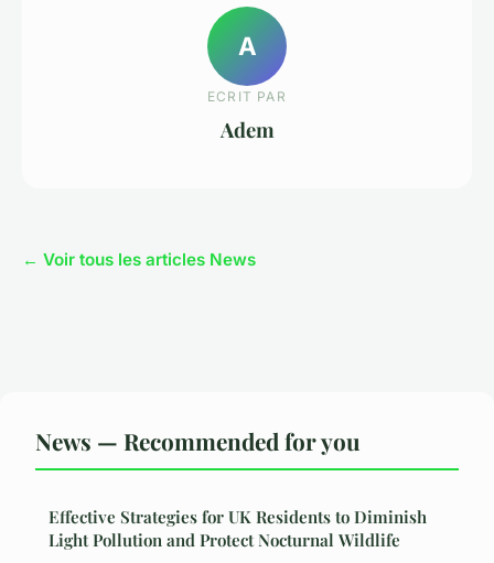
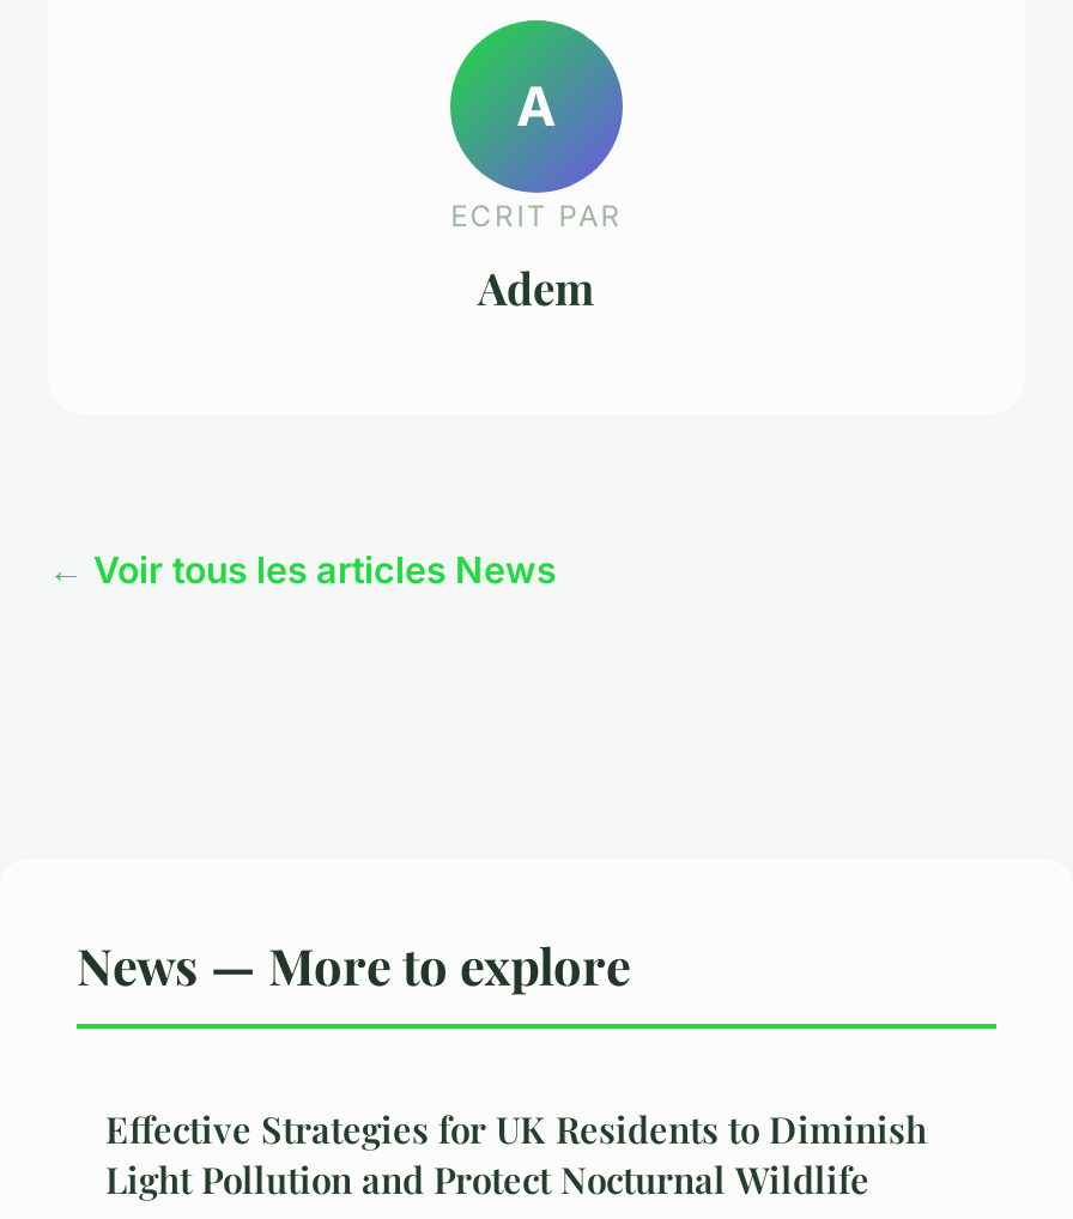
[35,426,361,456] News — Recommended for you -> [77,931,630,998] News — More to explore

